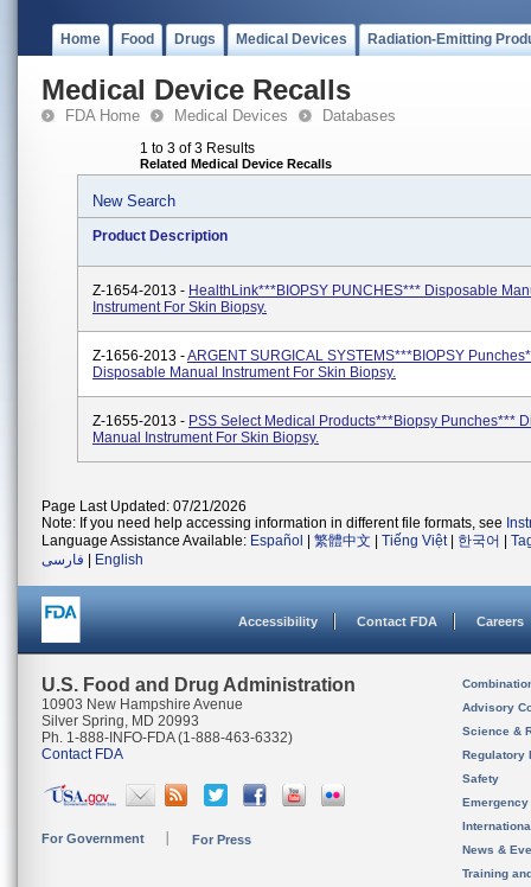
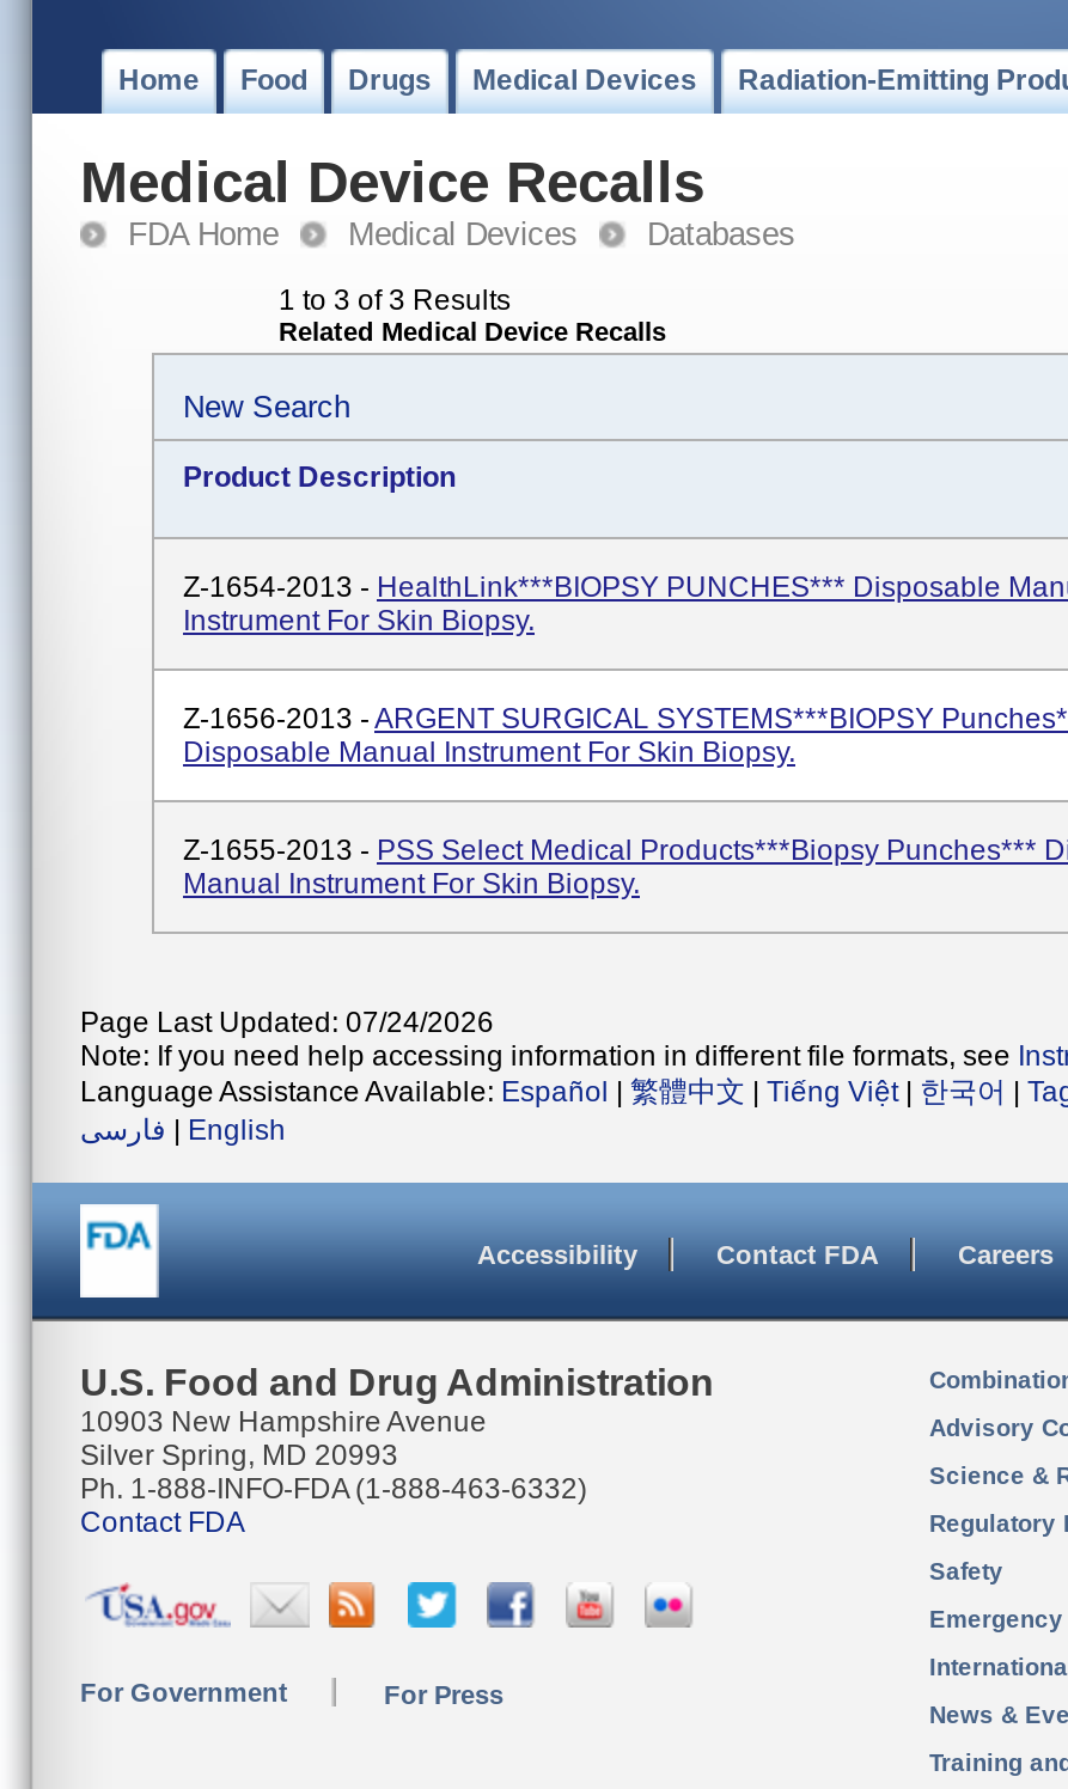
[41,498,247,515] Page Last Updated: 07/21/2026 -> [80,1006,494,1039] Page Last Updated: 07/24/2026

